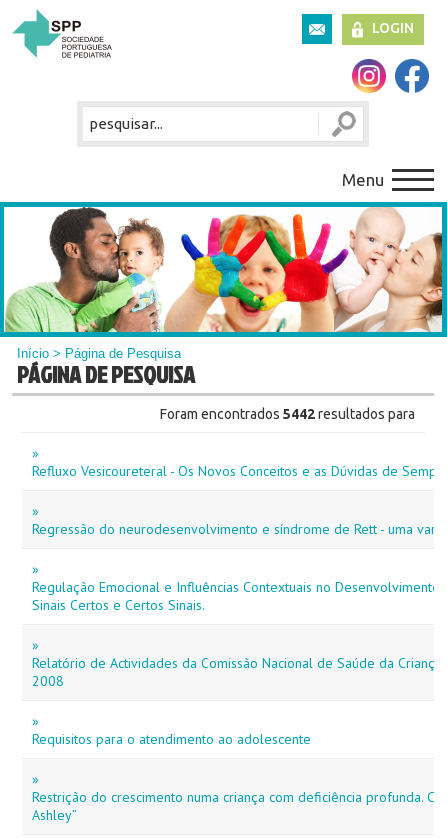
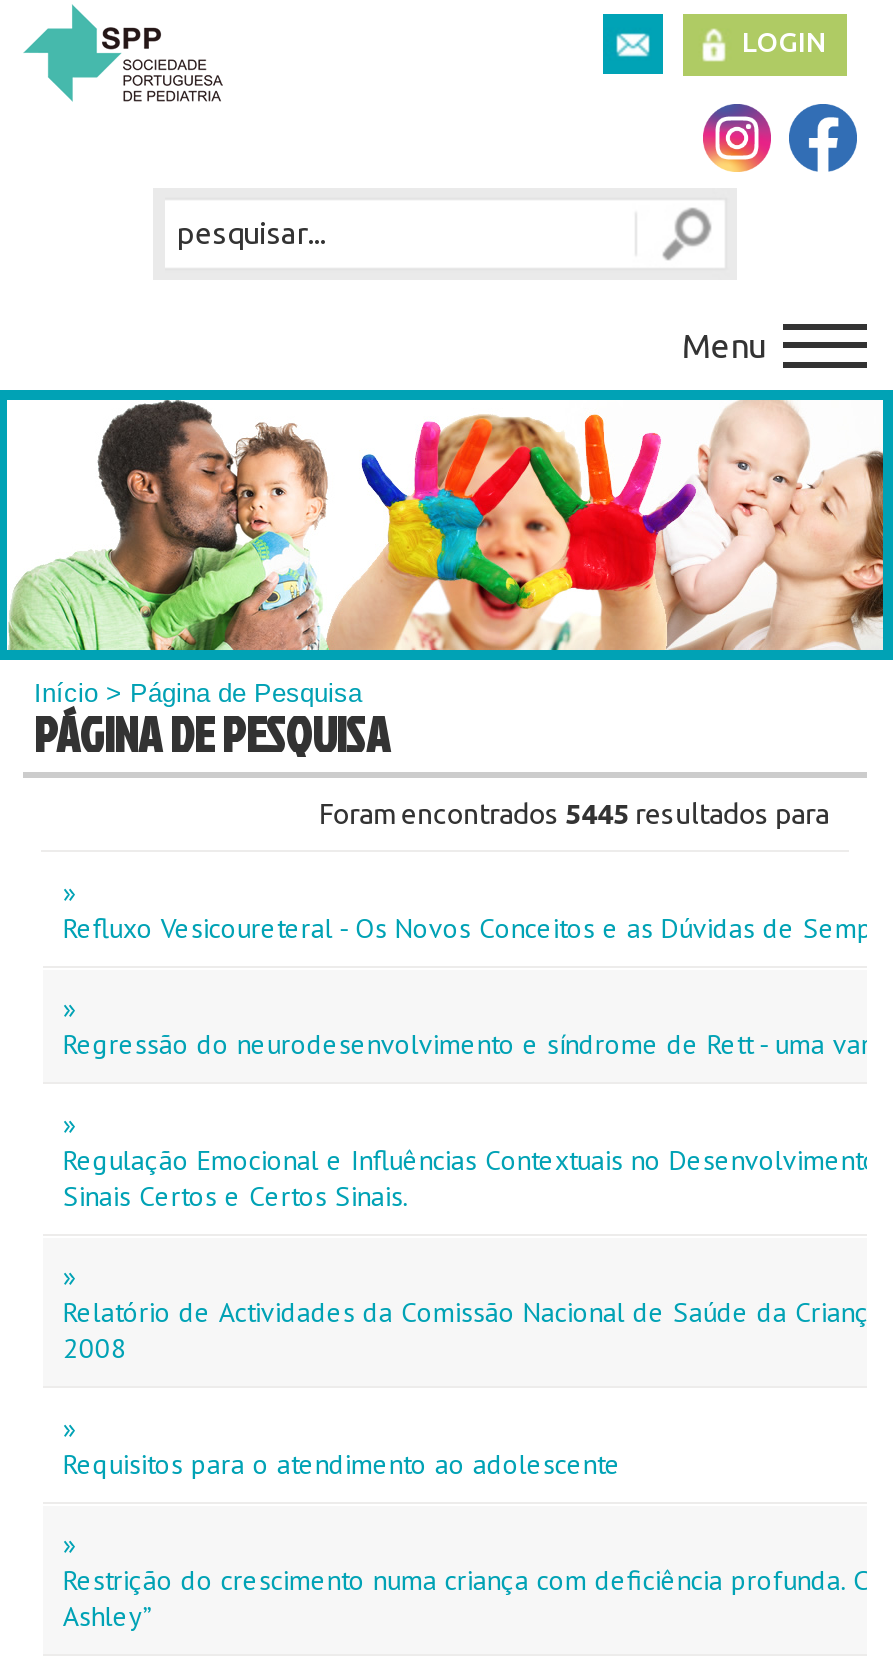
[160,406,415,422] Foram encontrados 5442 resultados para -> [319,798,829,830] Foram encontrados 5445 resultados para

